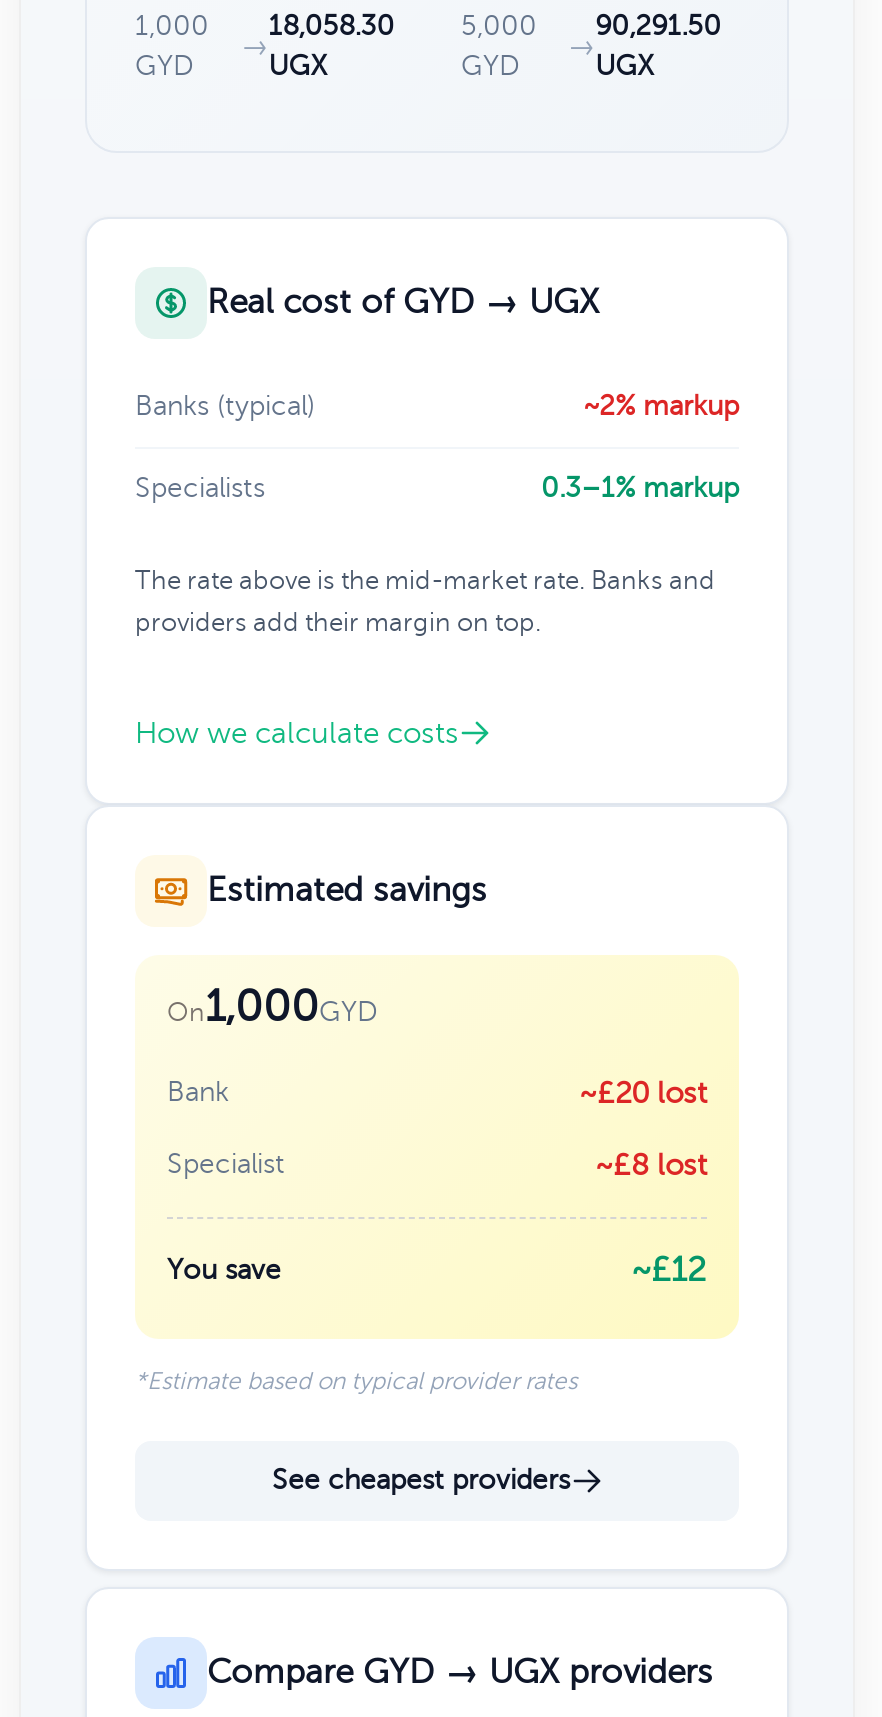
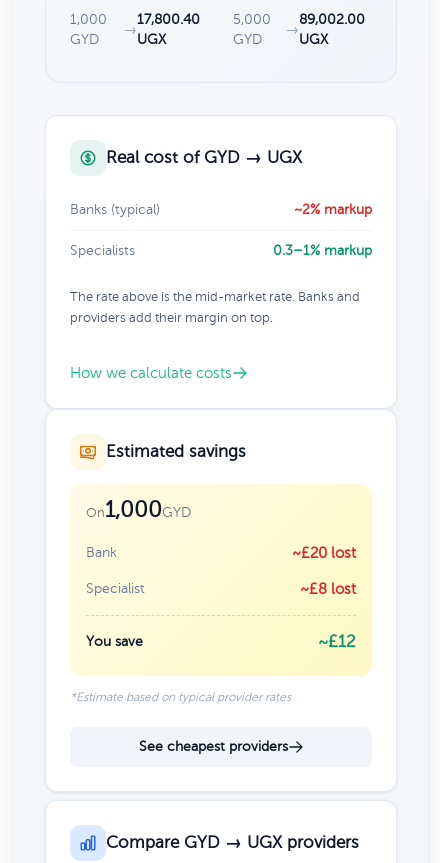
[135,10,394,40] 1,000 18,058.30 -> [70,12,200,27] 1,000 17,800.40
[461,10,721,40] 5,000 90,291.50 -> [233,12,365,27] 5,000 89,002.00

